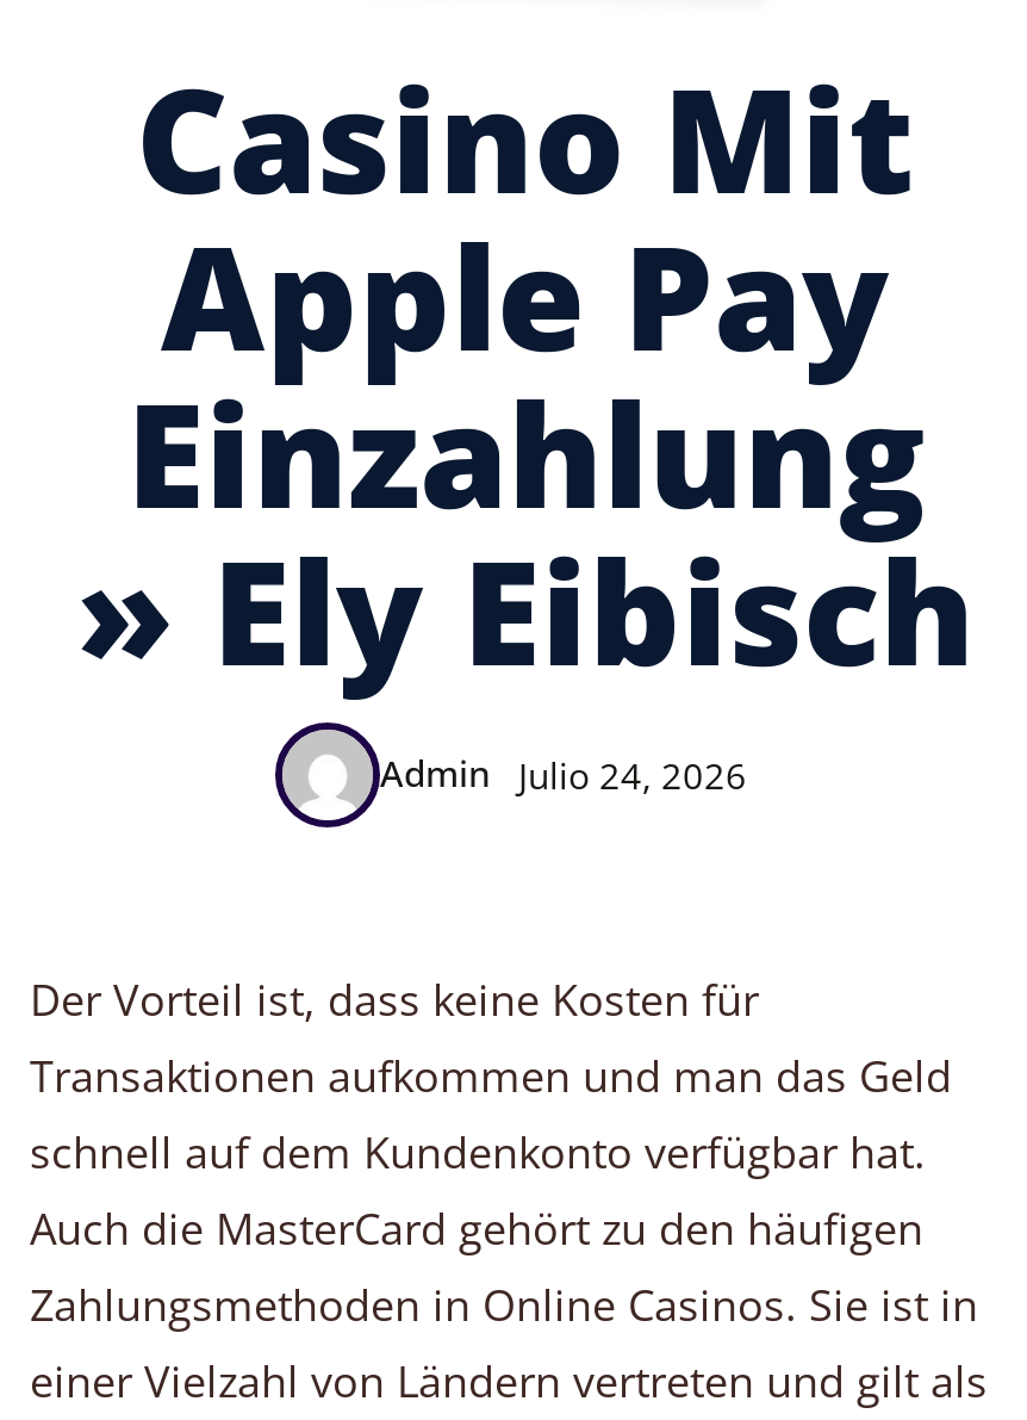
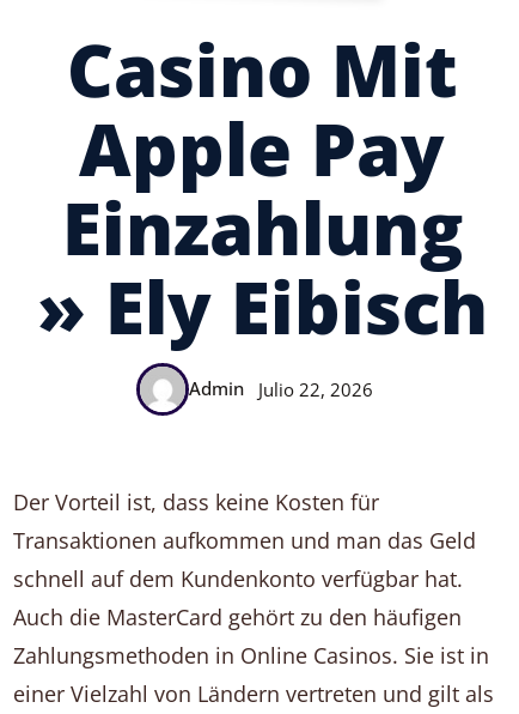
[380,749,747,798] Admin Julio 24, 2026 -> [189,377,373,401] Admin Julio 22, 2026

